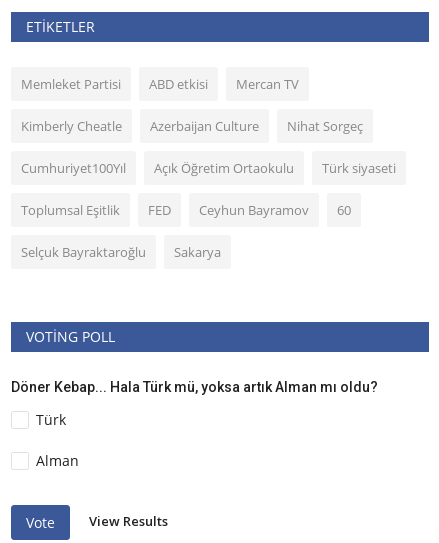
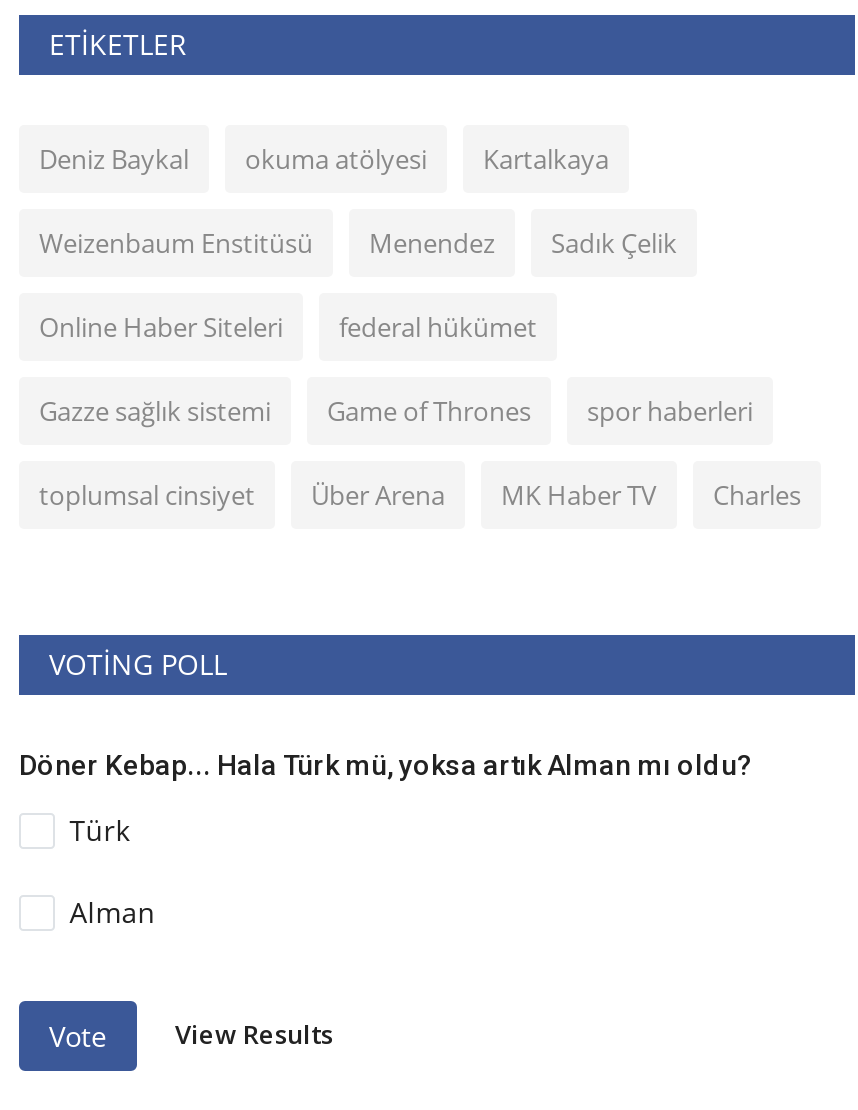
[21,75,299,93] Memleket Partisi | ABD etkisi | Mercan TV -> [39,140,609,176] Deniz Baykal | okuma atölyesi | Kartalkaya
[21,117,363,135] Kimberly Cheatle | Azerbaijan Culture | Nihat Sorgeç -> [39,224,677,260] Weizenbaum Enstitüsü | Menendez | Sadık Çelik
[21,159,396,177] Cumhuriyet100Yıl | Açık Öğretim Ortaokulu | Türk siyaseti -> [39,308,537,344] Online Haber Siteleri | federal hükümet
[21,201,351,219] Toplumsal Eşitlik | FED | Ceyhun Bayramov | 60 -> [39,392,753,428] Gazze sağlık sistemi | Game of Thrones | spor haberleri
[21,243,221,261] Selçuk Bayraktaroğlu | Sakarya -> [39,476,801,512] toplumsal cinsiyet | Über Arena | MK Haber TV | Charles

